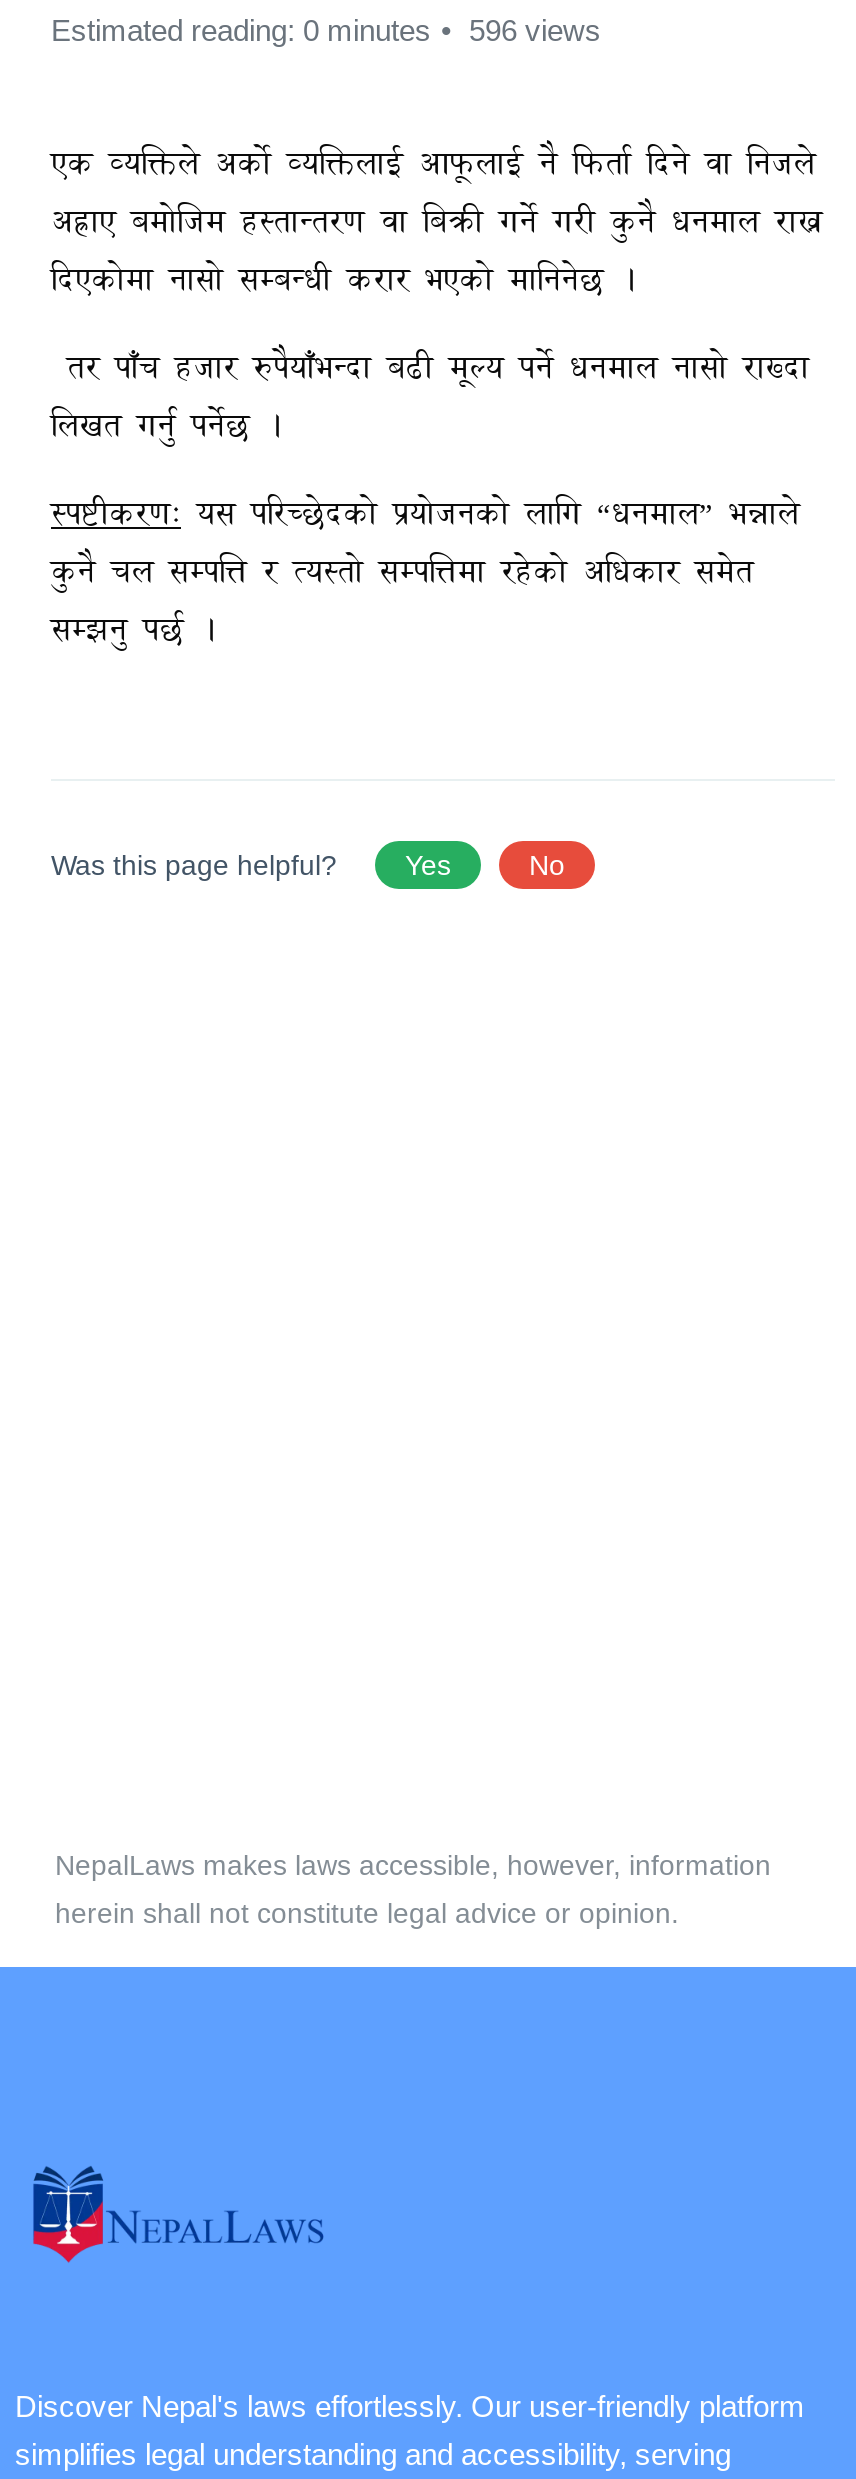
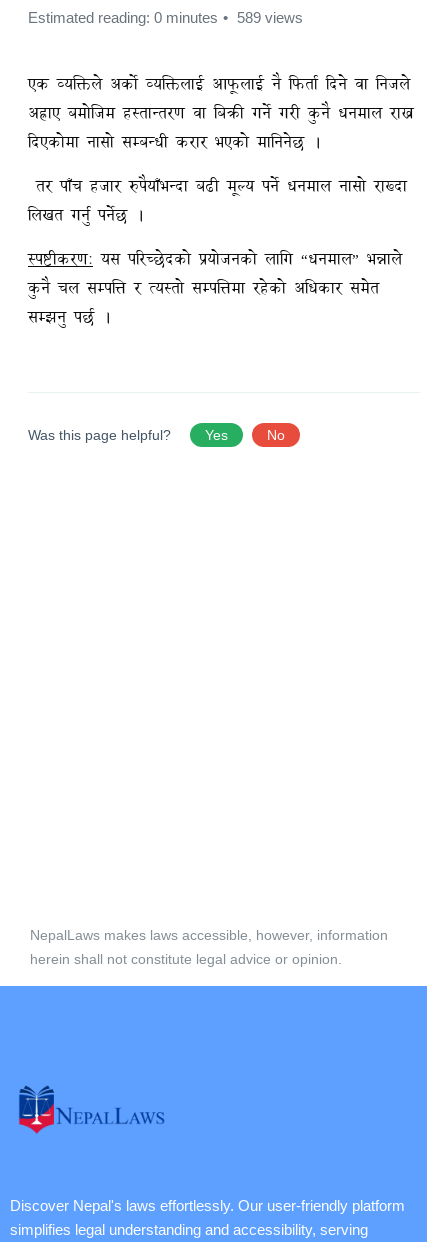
[51,13,601,47] Estimated reading: 0 minutes 596 views -> [28,9,303,26] Estimated reading: 0 minutes 589 views

